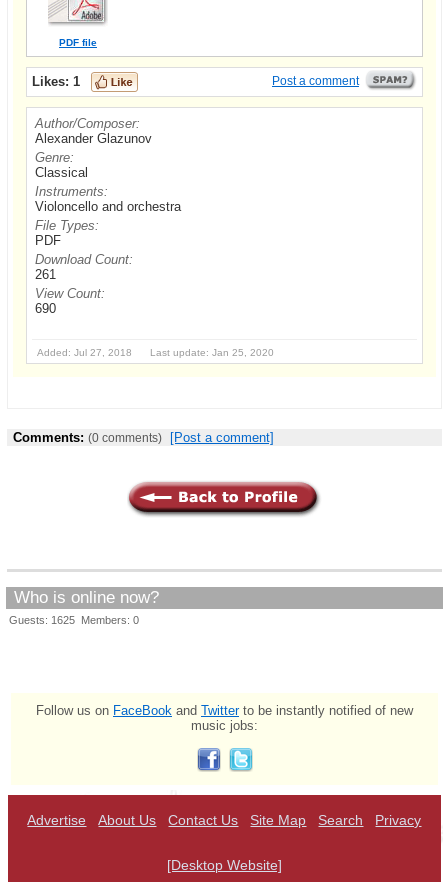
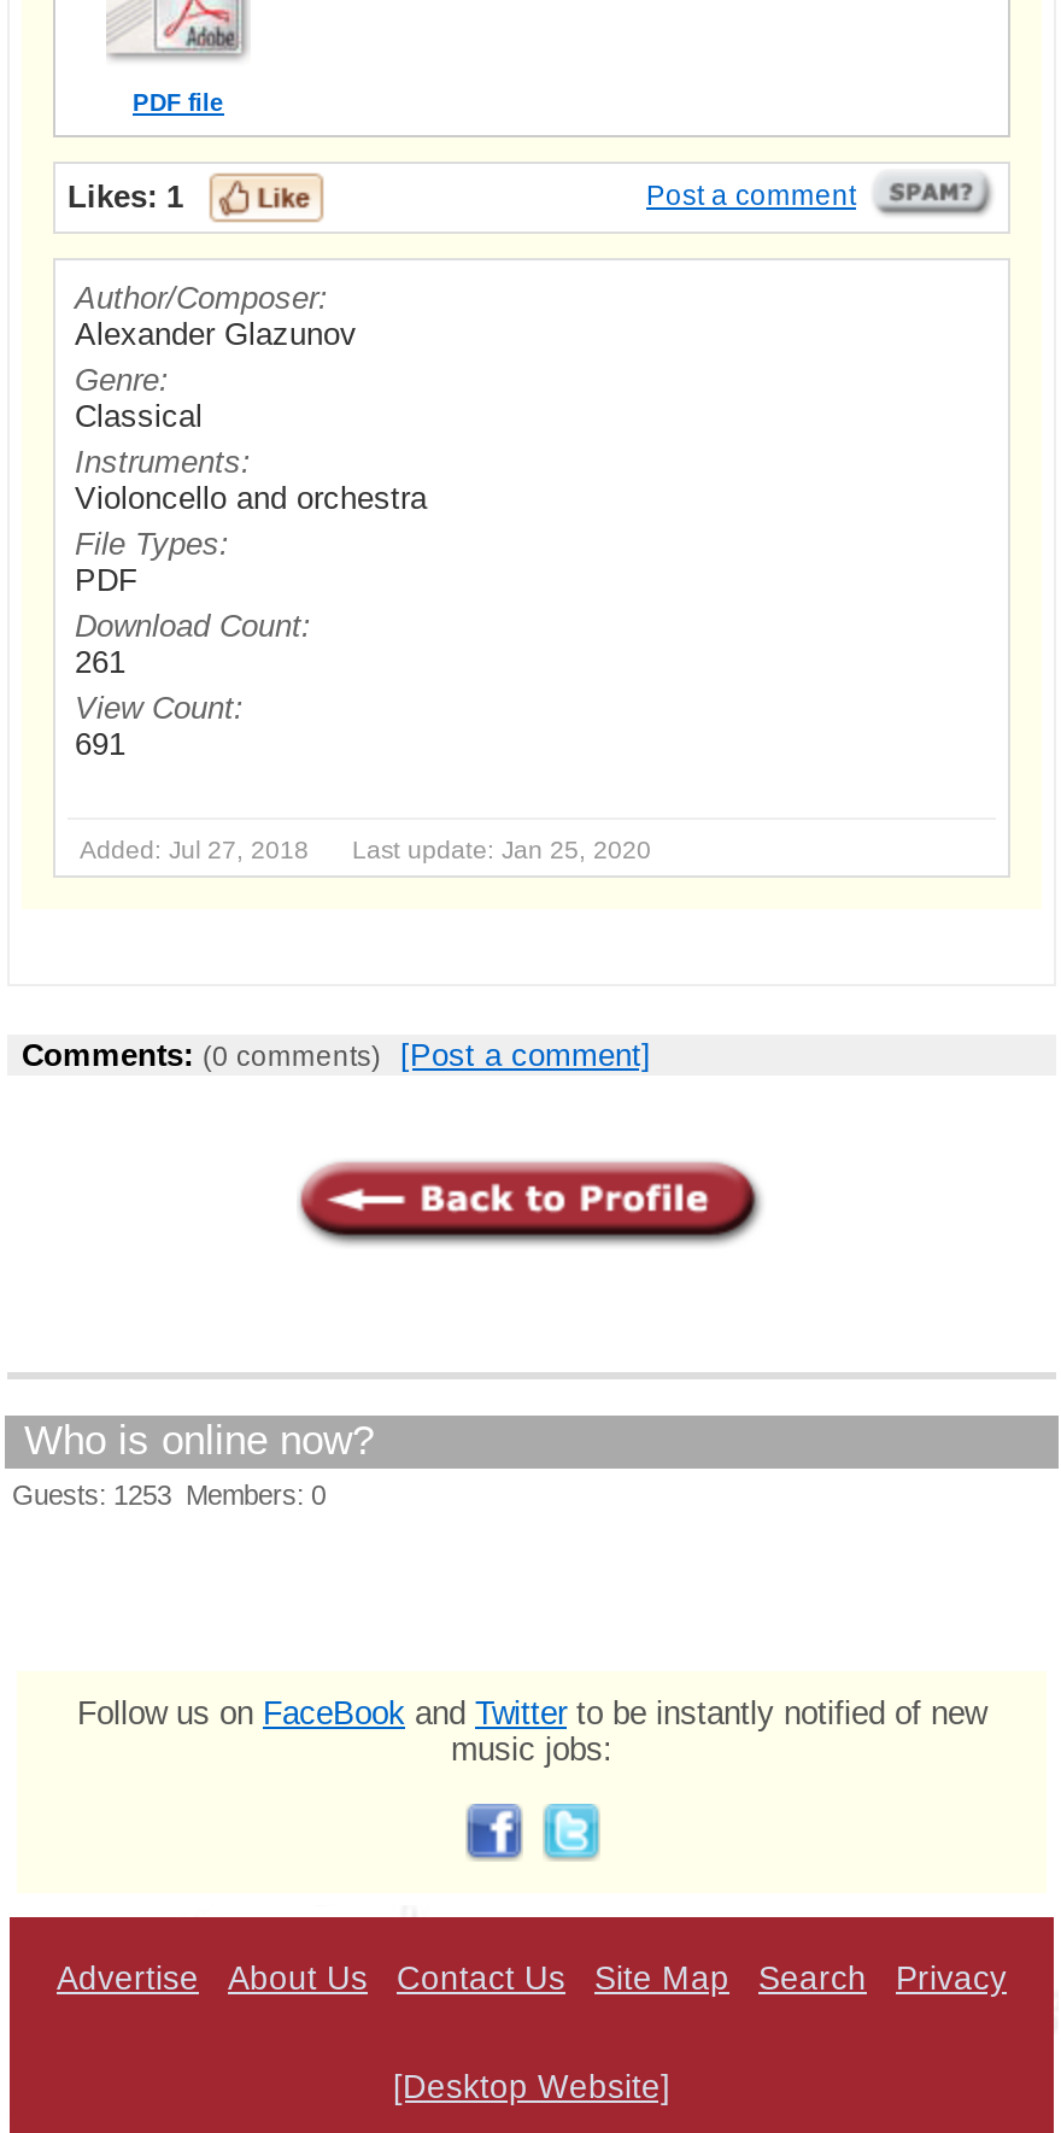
[35,301,56,316] 690 -> [75,725,125,762] 691
[9,614,139,626] Guests: 1625 Members: 0 -> [12,1480,326,1509] Guests: 1253 Members: 0

